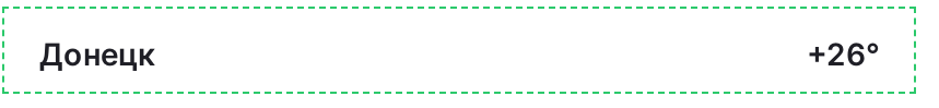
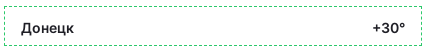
[807,34,879,71] +26° -> [372,18,405,35] +30°

